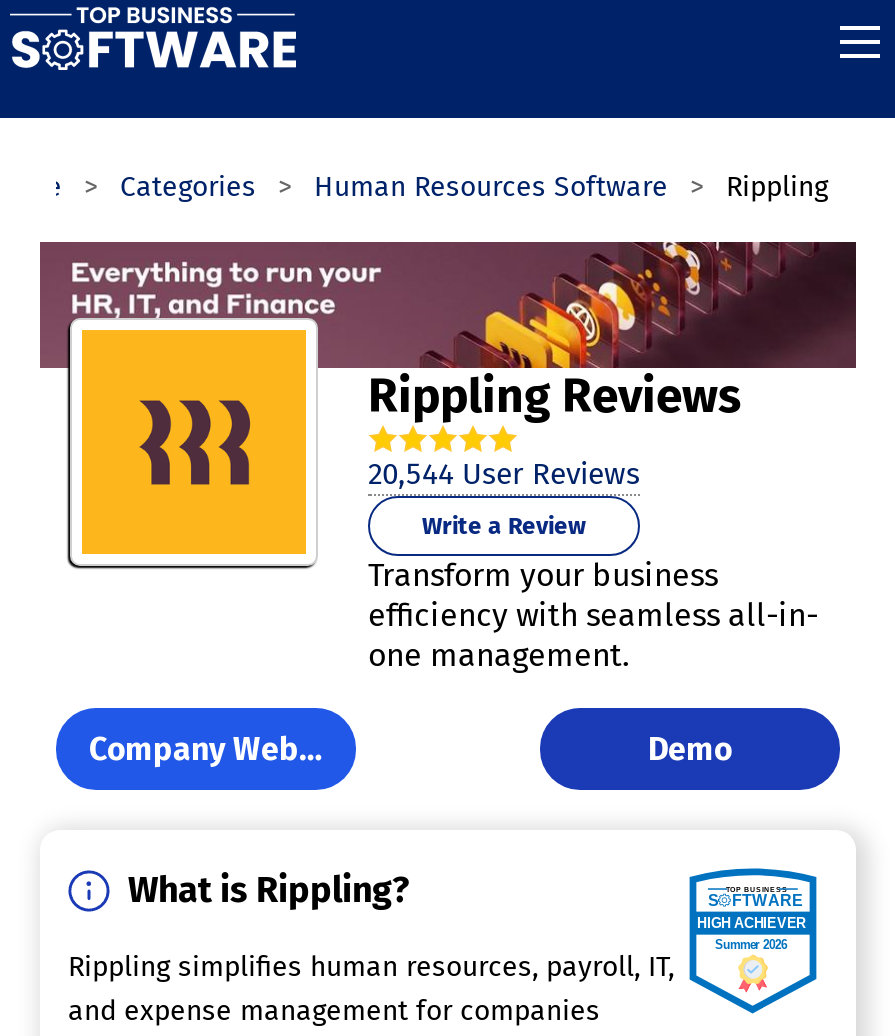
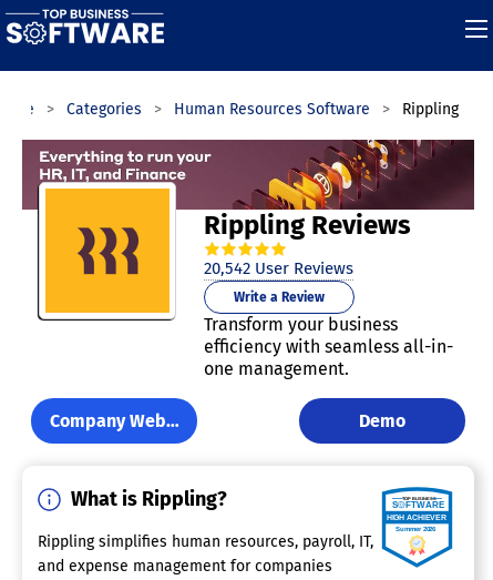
[368,457,640,493] 20,544 User Reviews -> [204,259,353,279] 20,542 User Reviews

